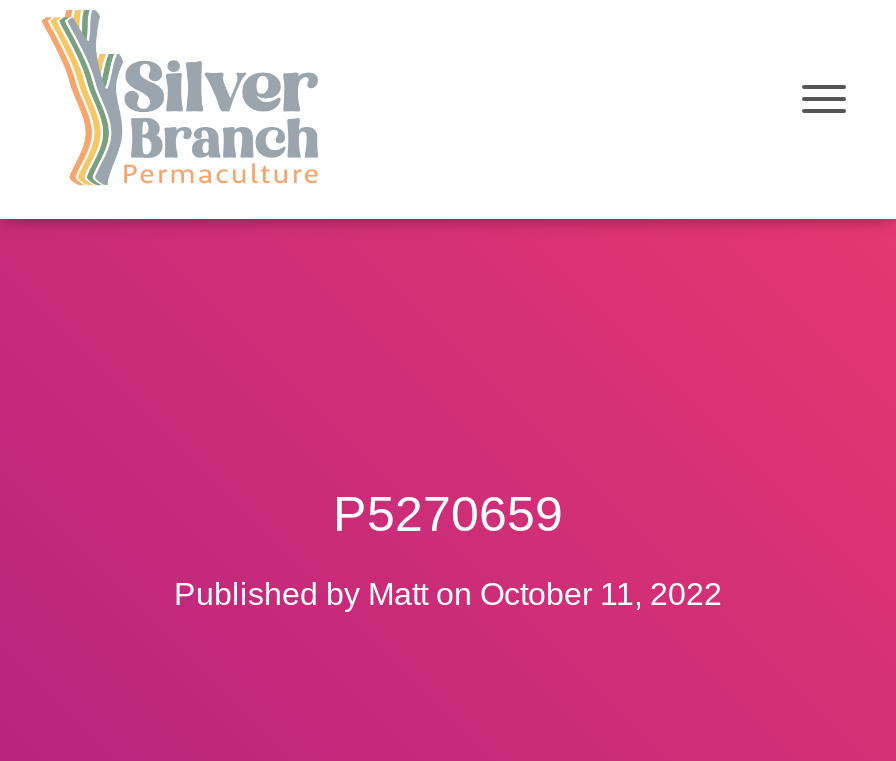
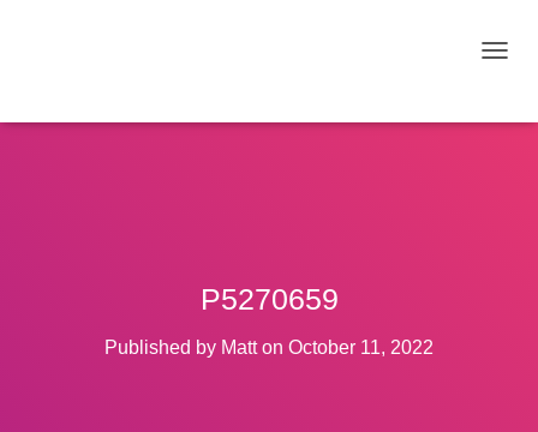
[40,9,320,187] [image] -> none

